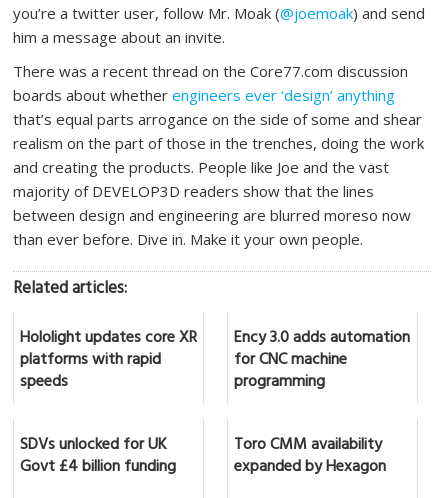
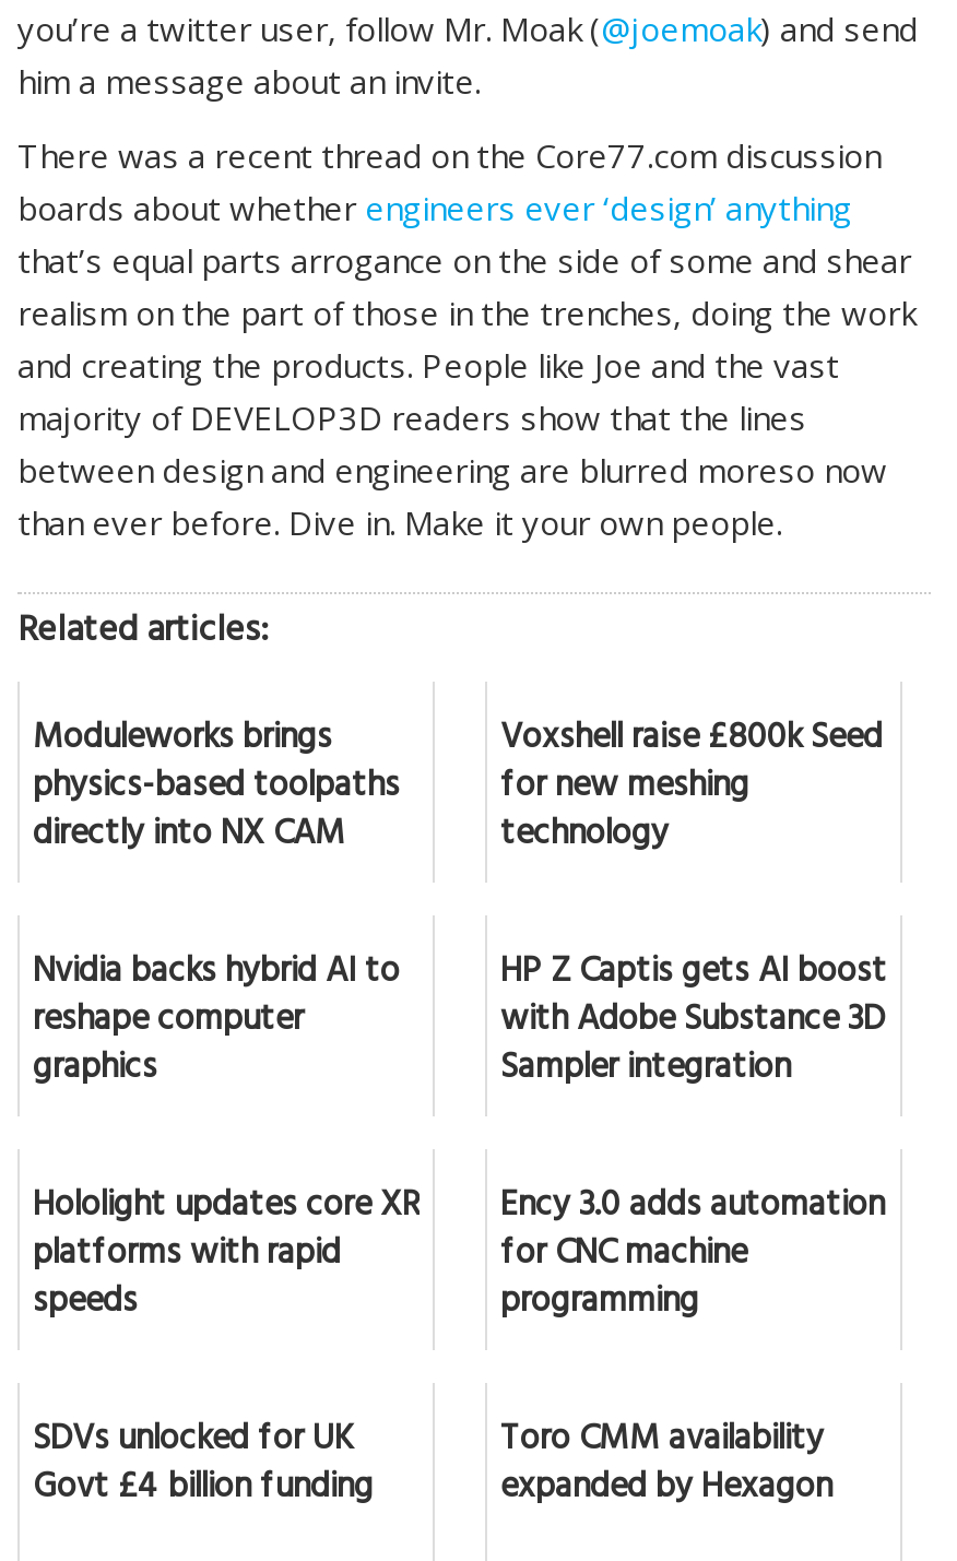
none -> [33,707,400,869] Moduleworks brings | physics-based toolpaths | directly into NX CAM
none -> [33,707,883,1103] Voxshell raise £800k Seed | for new meshing | technology | Nvidia backs hybrid AI to | reshape computer | graphics
none -> [500,941,887,1103] HP Z Captis gets AI boost | with Adobe Substance 3D | Sampler integration

